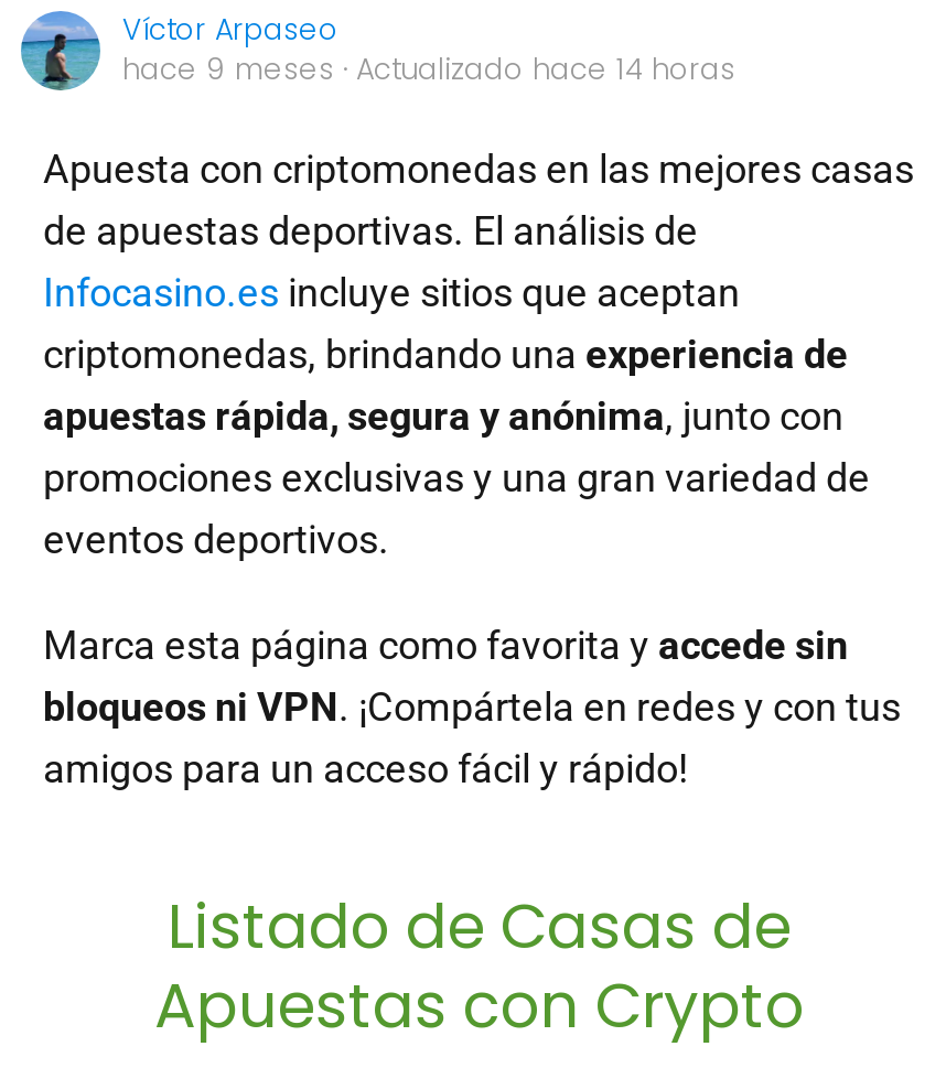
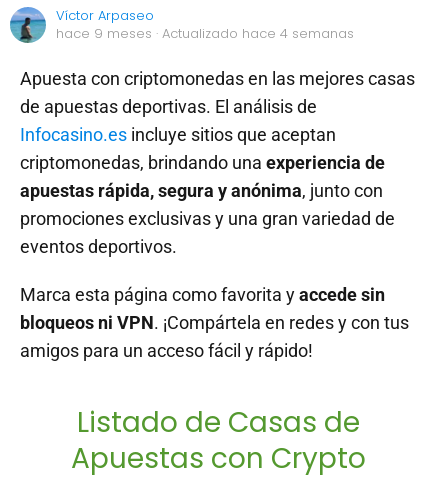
[122,49,735,91] hace 9 meses · Actualizado hace 14 horas -> [56,24,354,43] hace 9 meses · Actualizado hace 4 semanas

